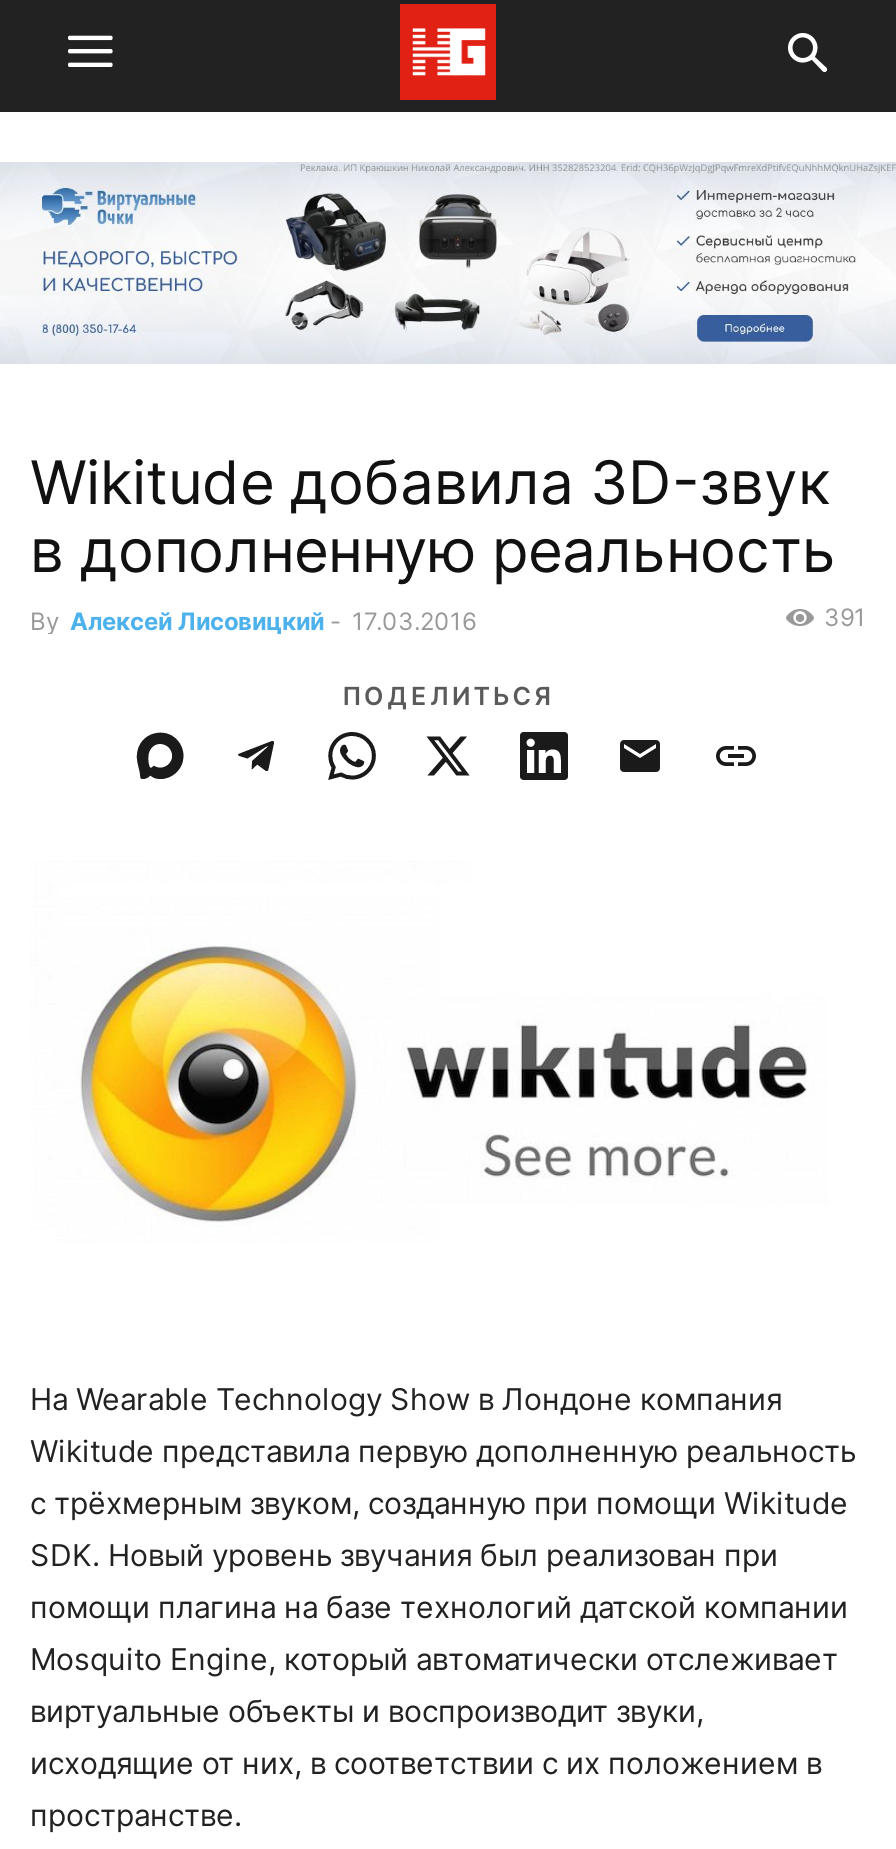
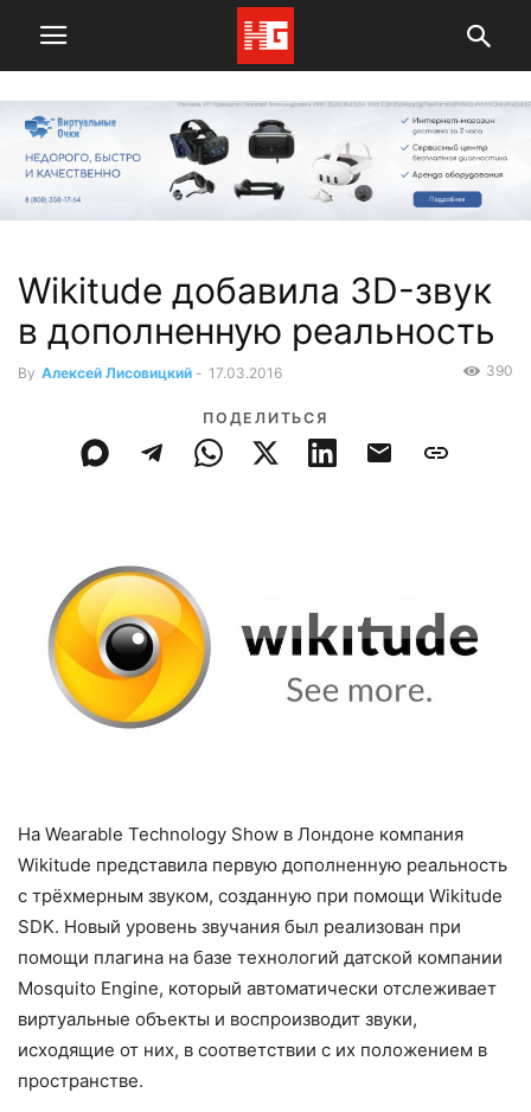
[824,602,866,632] 391 -> [486,361,513,379] 390

